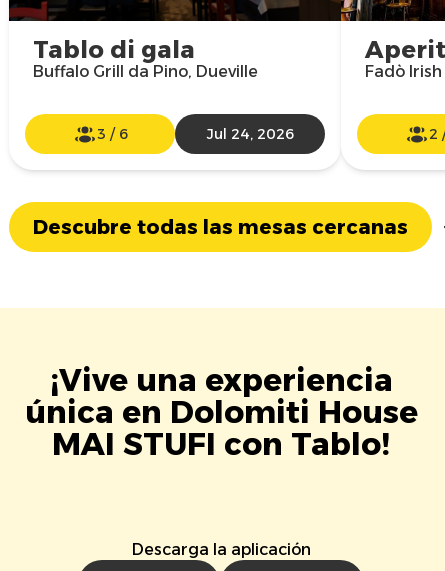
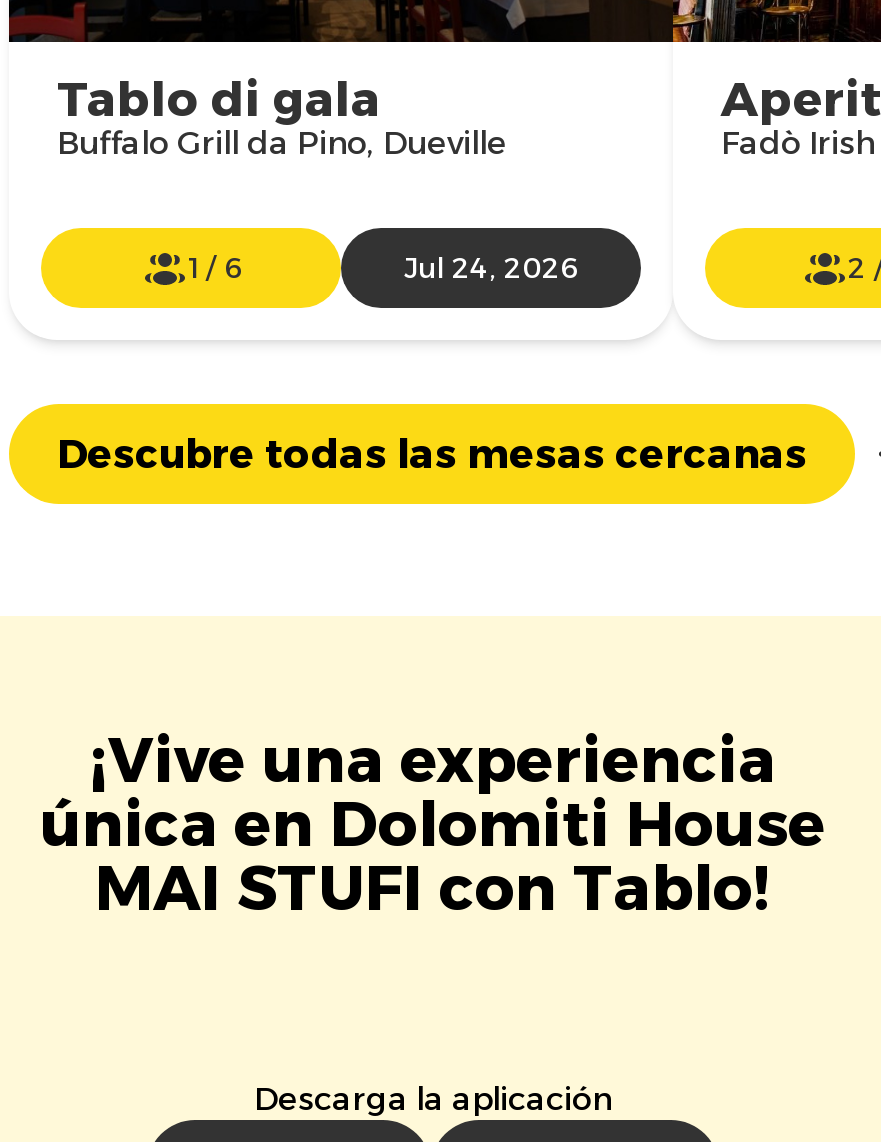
[96,124,127,142] 3 / 6 -> [188,249,242,285] 1 / 6

